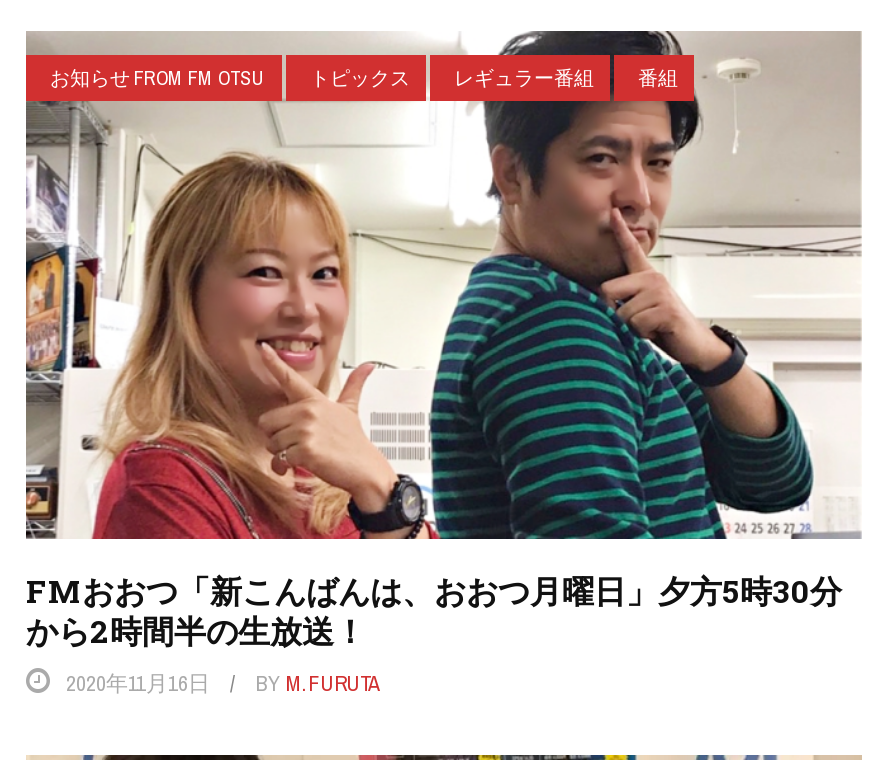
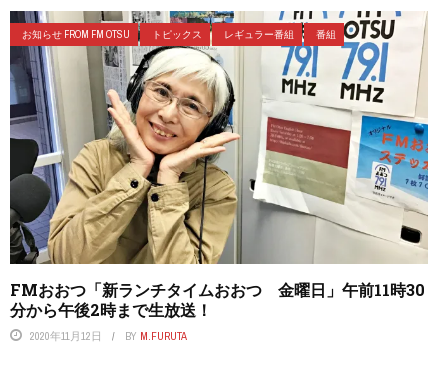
[24,28,862,696] [image] | FMおおつ「新こんばんは、おおつ月曜日」夕方5時30分 | から2時間半の生放送！ | 2020年11月16日 -> [9,10,429,343] [image] | FMおおつ「新ランチタイムおおつ 金曜日」午前11時30 | 分から午後2時まで生放送！ | 2020年11月12日

